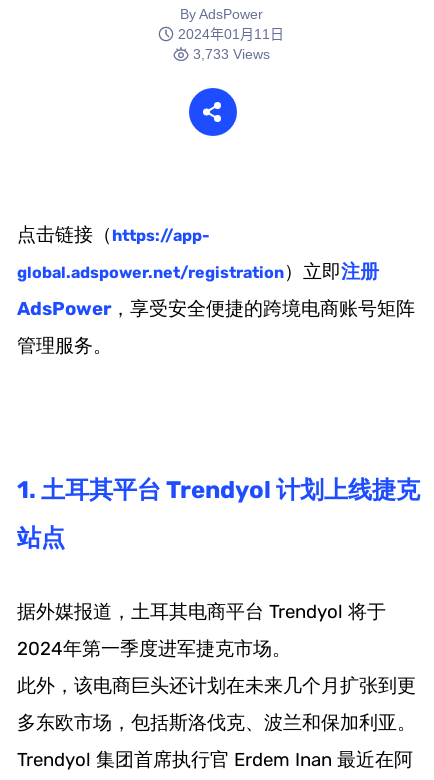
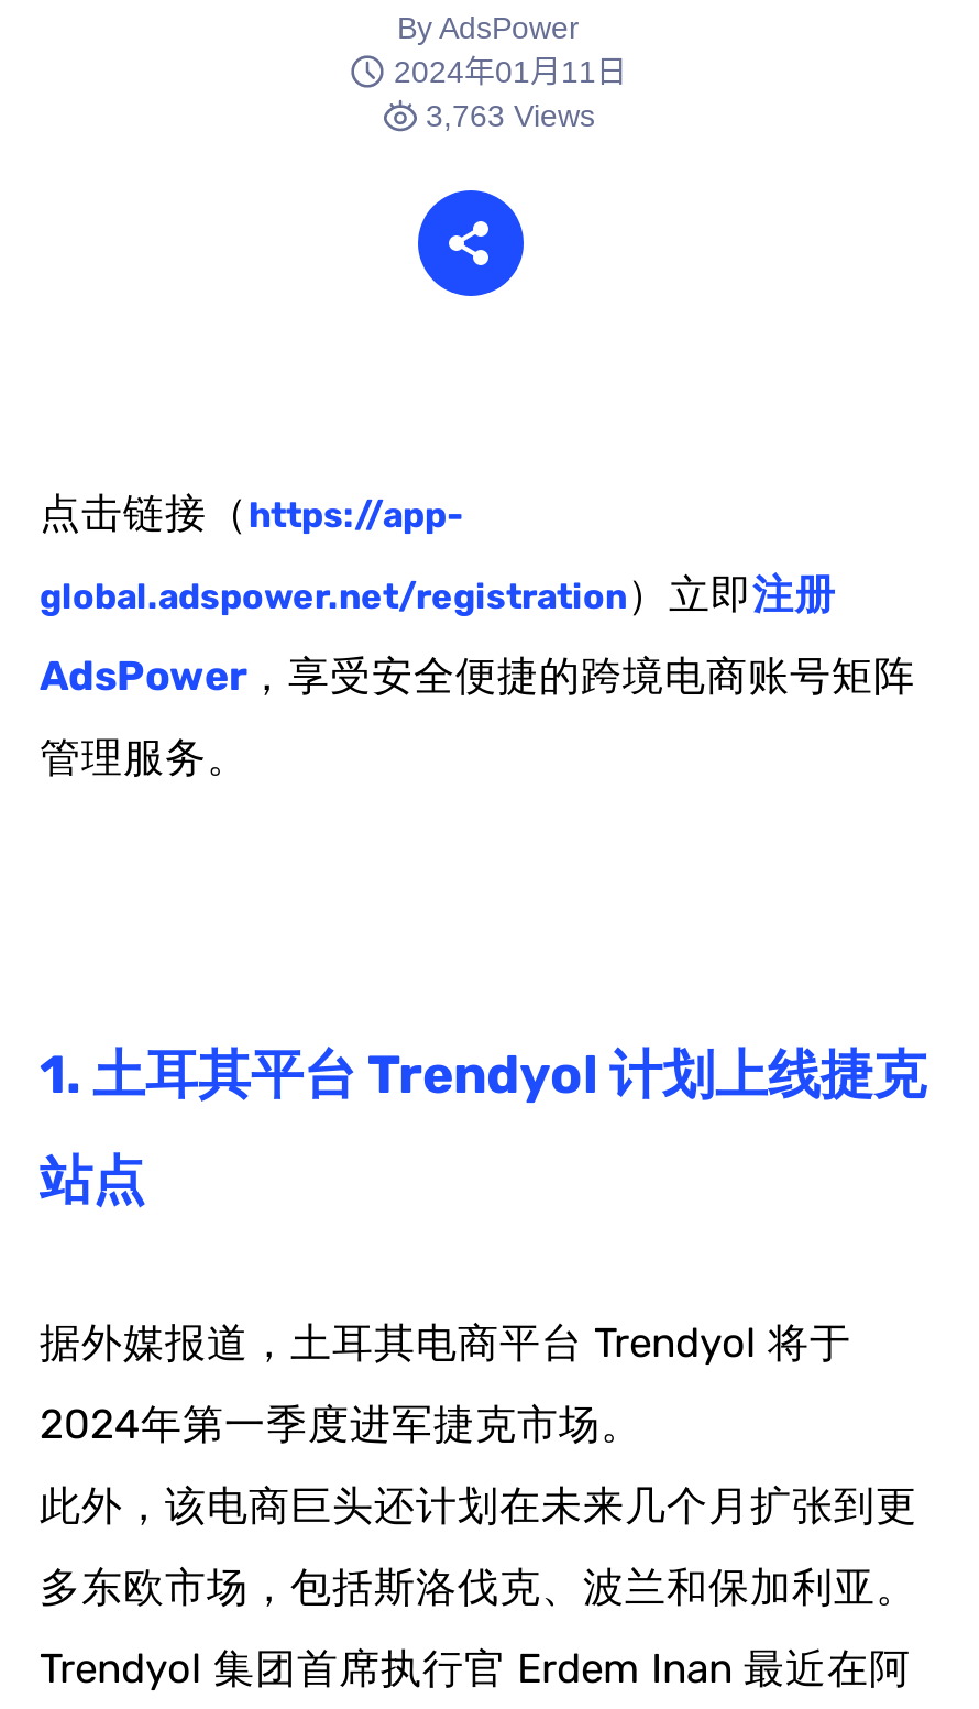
[192,46,269,62] 3,733 Views -> [426,98,595,133] 3,763 Views

